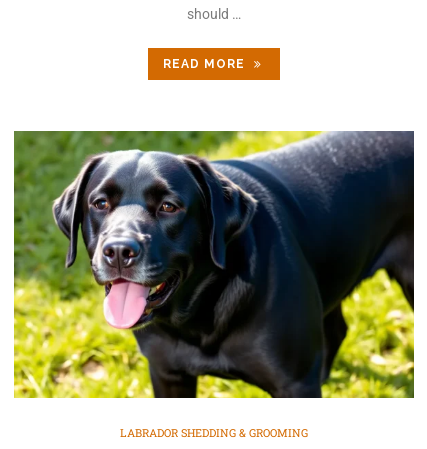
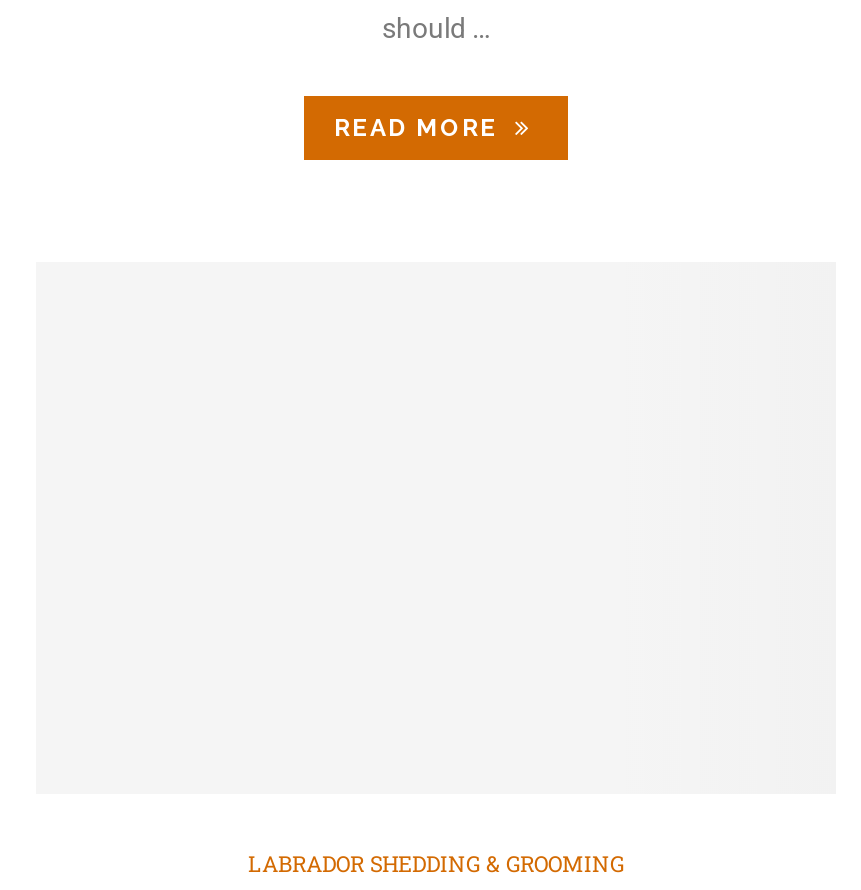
[13,130,415,399] [image] -> none

